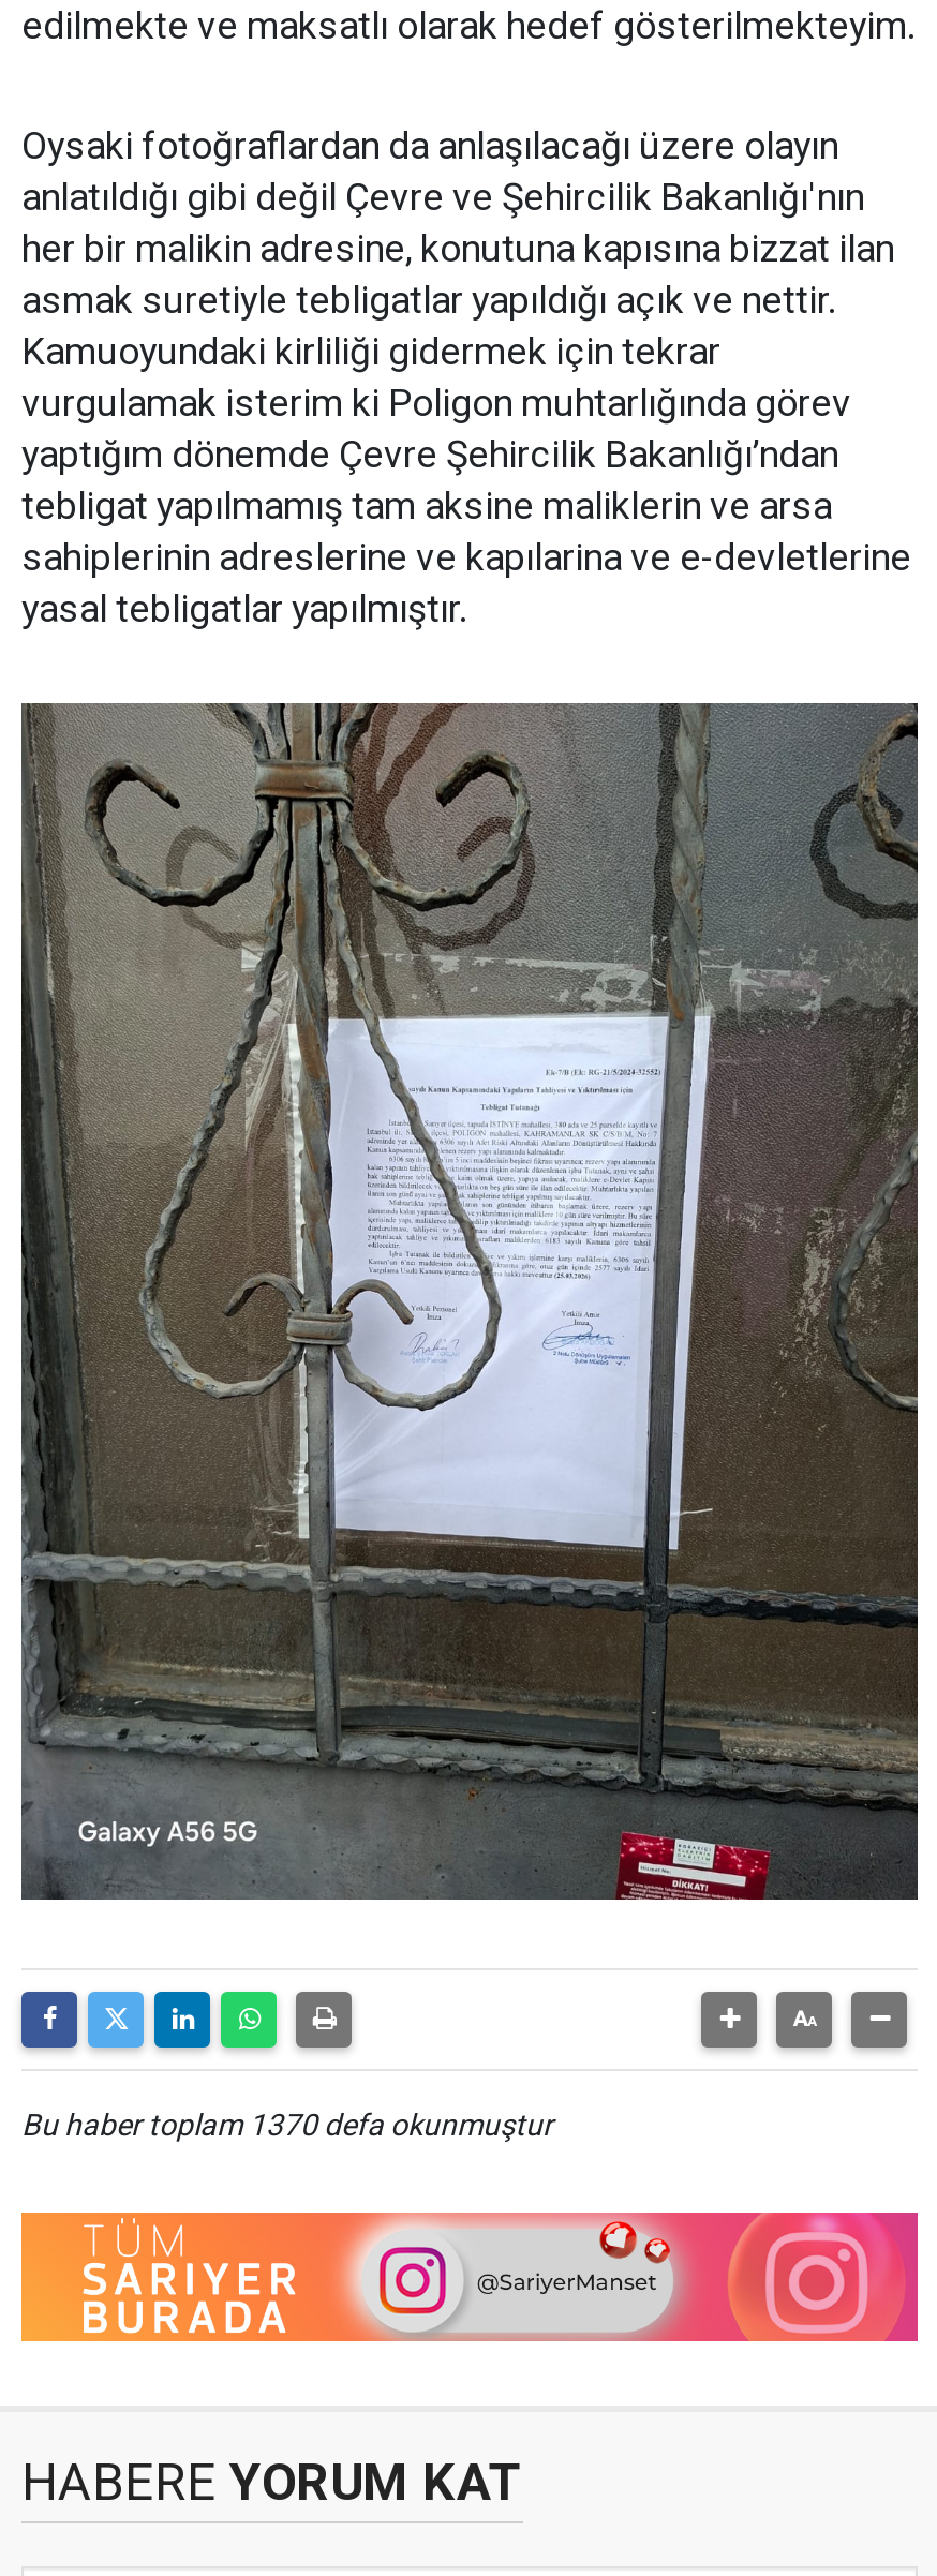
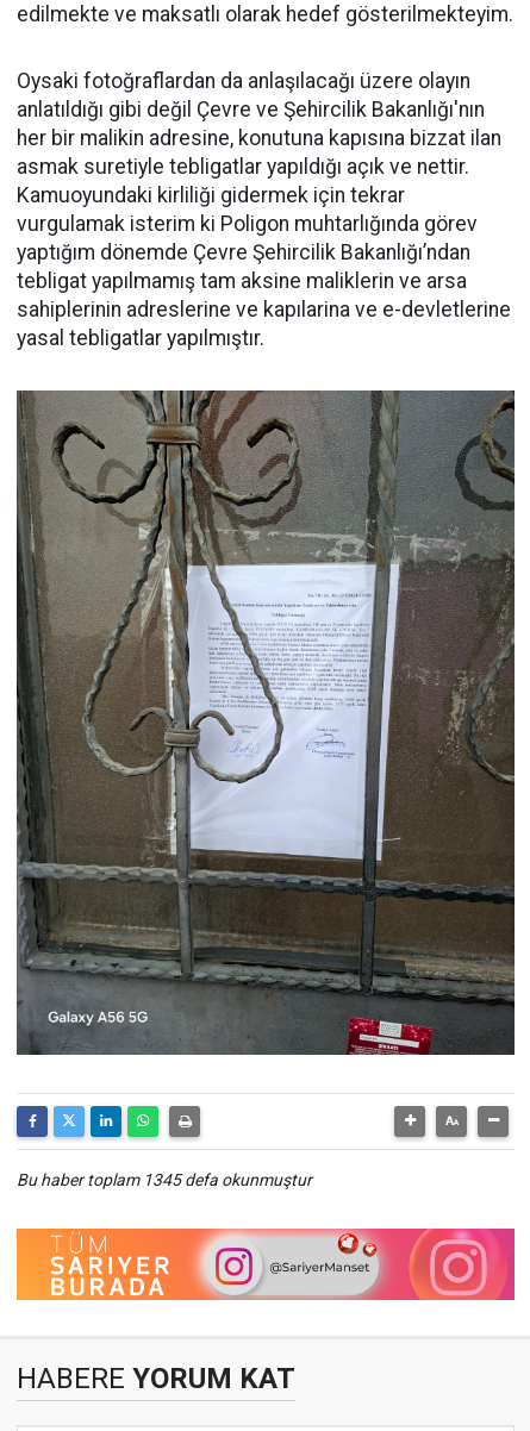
[21,2106,553,2141] Bu haber toplam 1370 defa okunmuştur -> [17,1170,312,1189] Bu haber toplam 1345 defa okunmuştur

